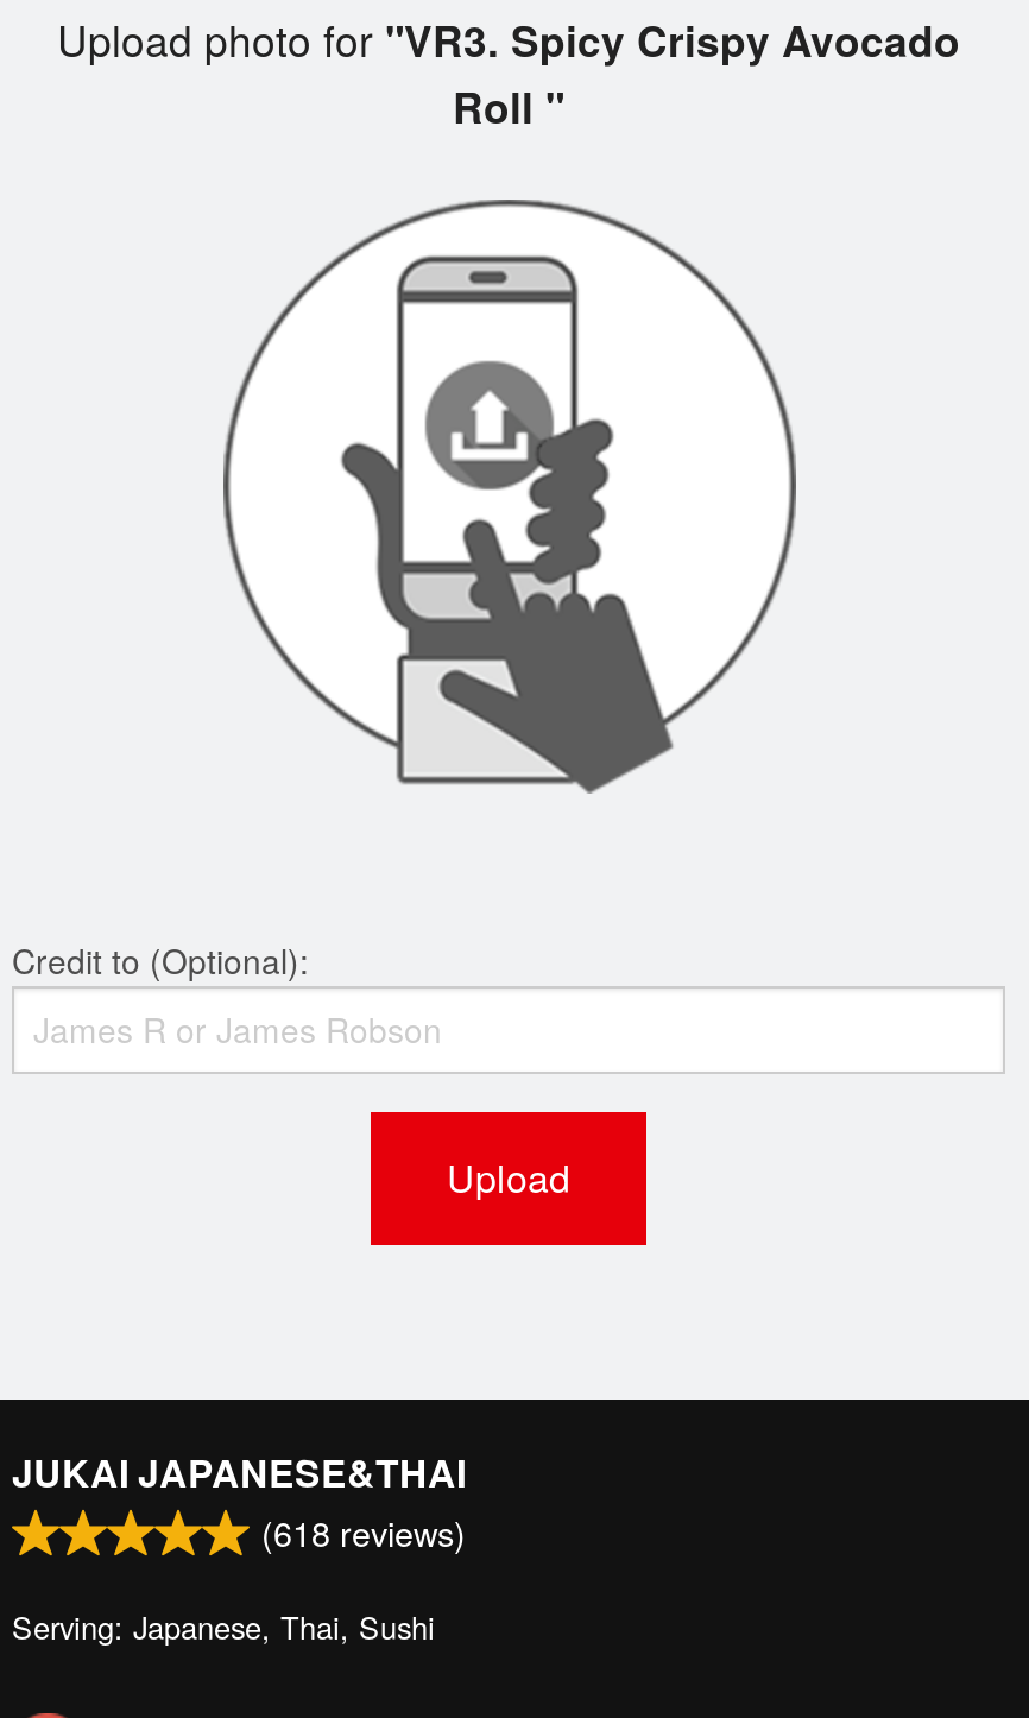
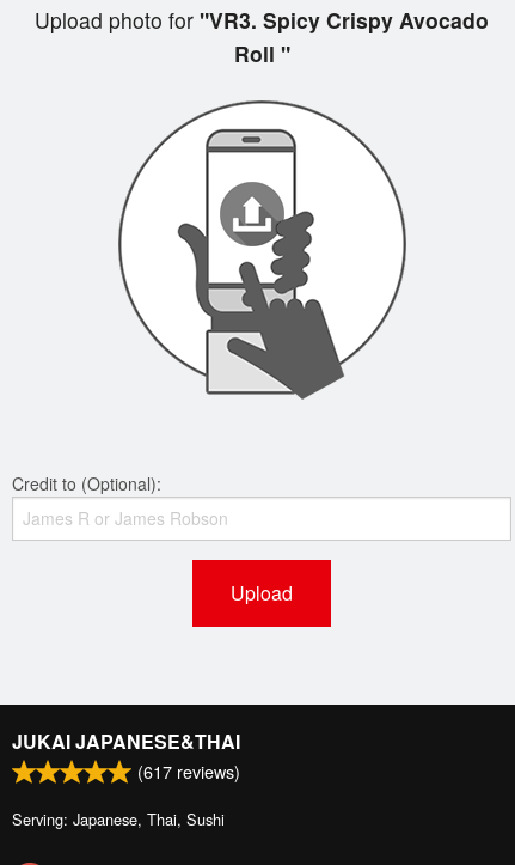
[261,1505,466,1555] (618 reviews) -> [137,758,240,783] (617 reviews)

